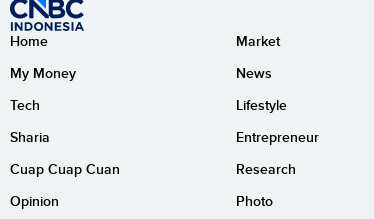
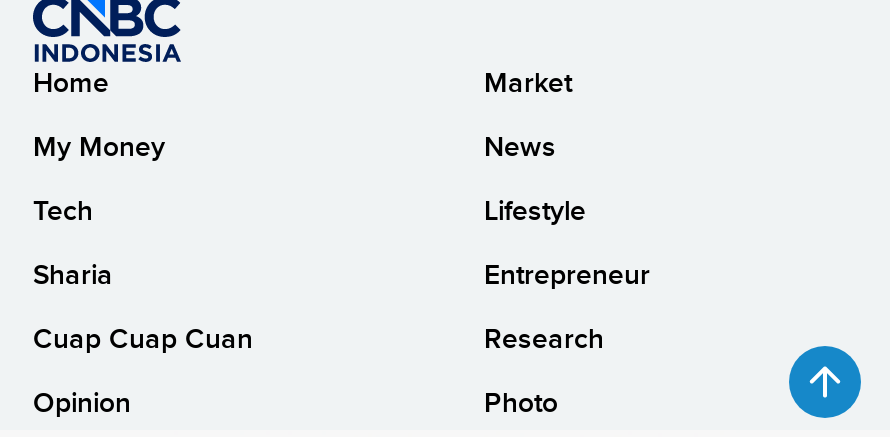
none -> [787,344,863,420] [image]

